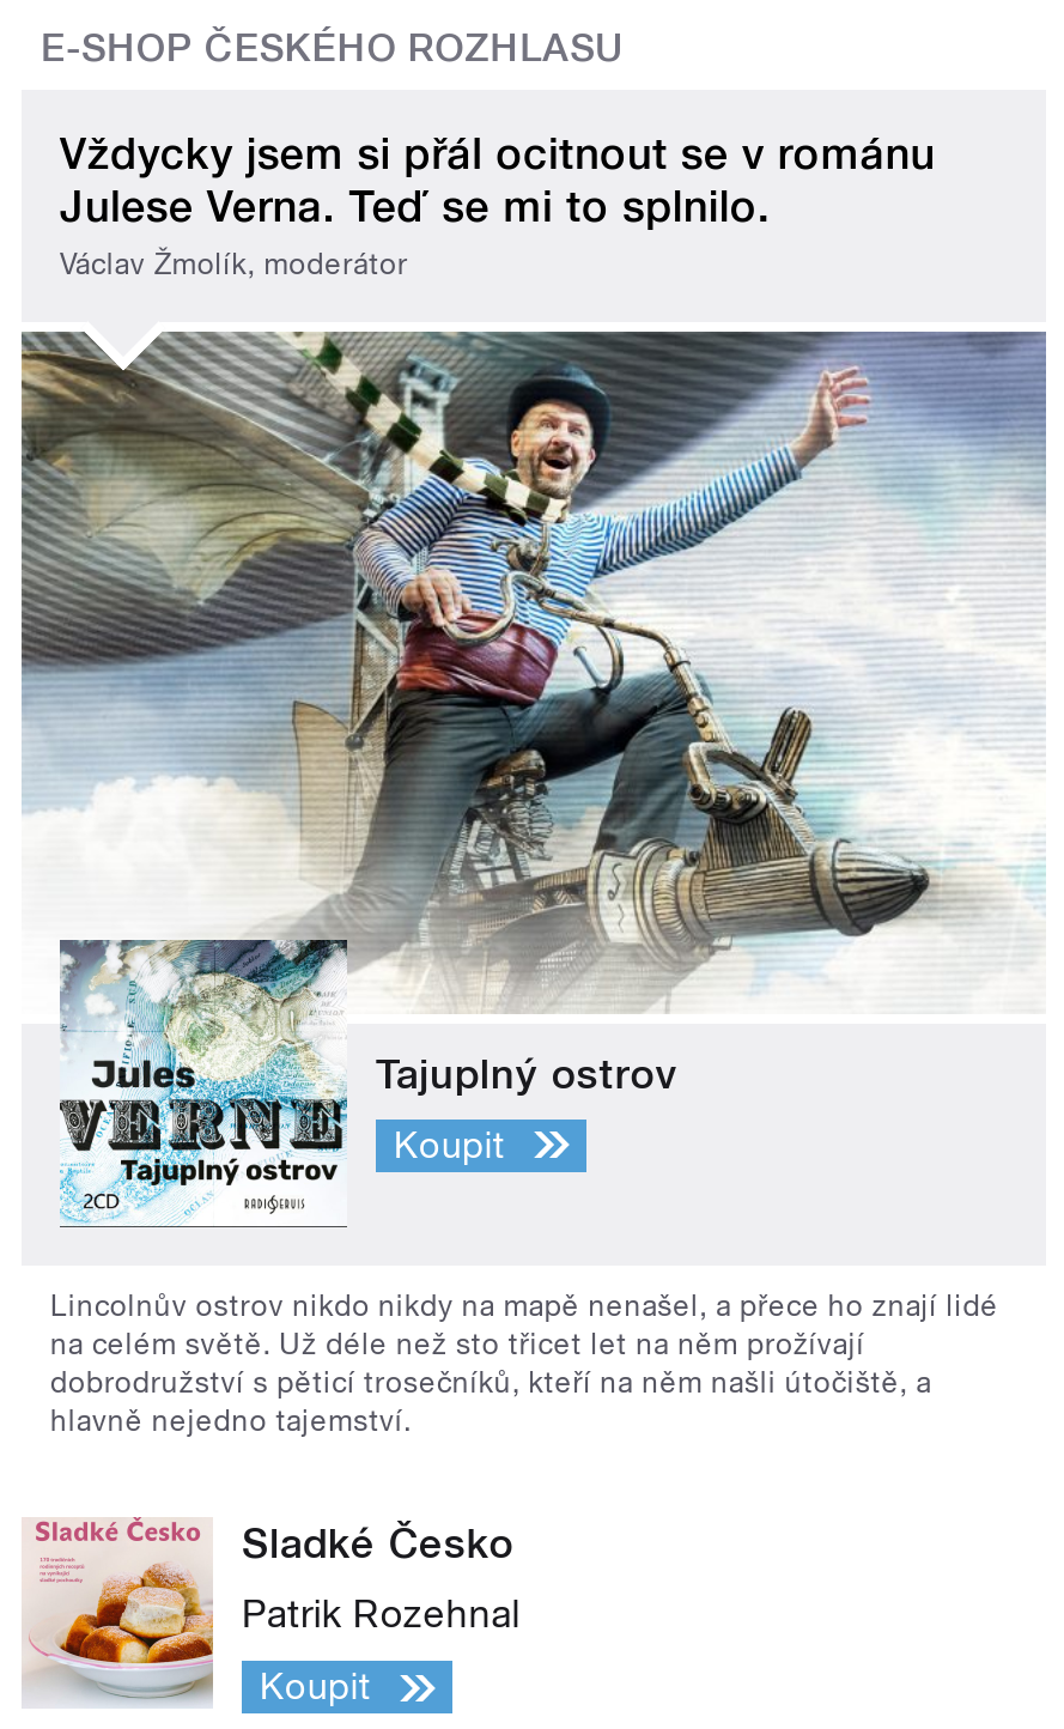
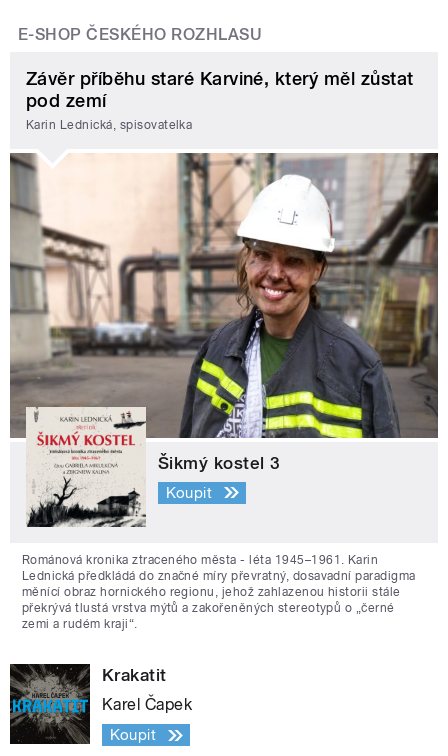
[60,128,935,280] Vždycky jsem si přál ocitnout se v románu | Julese Verna. Teď se mi to splnilo. | Václav Žmolík, moderátor -> [26,68,414,132] Závěr příběhu staré Karviné, který měl zůstat | pod zemí | Karin Lednická, spisovatelka
[22,329,1048,1227] [image] | Tajuplný ostrov -> [9,152,439,528] [image] | Šikmý kostel 3
[50,1290,999,1438] Lincolnův ostrov nikdo nikdy na mapě nenašel, a přece ho znají lidé | na celém světě. Už déle než sto třicet let na něm prožívají | dobrodružství s pěticí trosečníků, kteří na něm našli útočiště, a | hlavně nejedno tajemství. -> [22,553,416,631] Románová kronika ztraceného města - léta 1945–1961. Karin | Lednická předkládá do značné míry převratný, dosavadní paradigma | měnící obraz hornického regionu, jehož zahlazenou historii stále | překrývá tlustá vrstva mýtů a zakořeněných stereotypů o „černé | zemi a rudém kraji“.
[22,1517,514,1709] [image] | Sladké Česko -> [9,663,167,745] [image] | Krakatit
[242,1592,520,1637] Patrik Rozehnal -> [102,695,192,714] Karel Čapek

